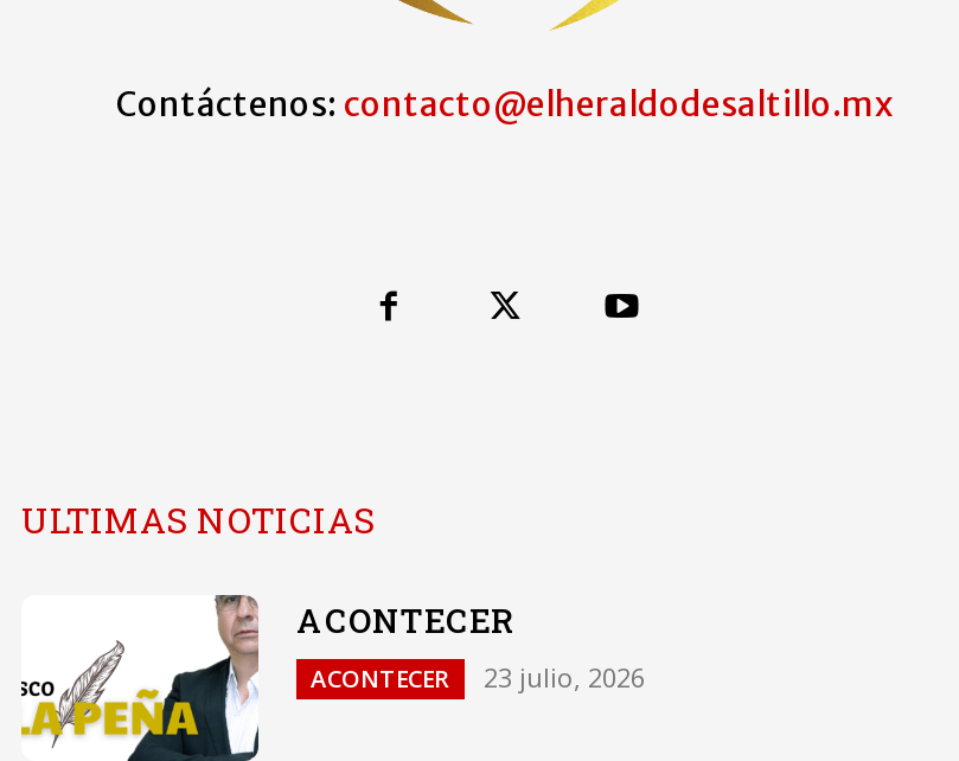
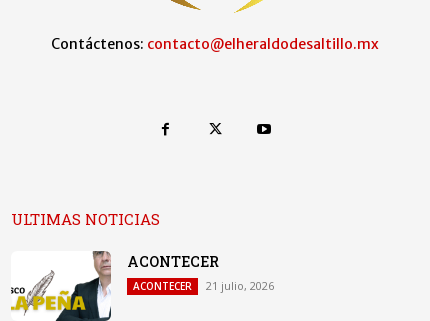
[311,659,645,694] ACONTECER 23 julio, 2026 -> [133,278,274,293] ACONTECER 21 julio, 2026

